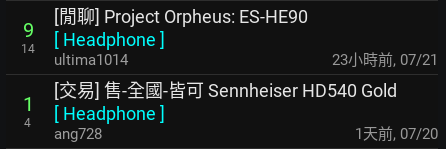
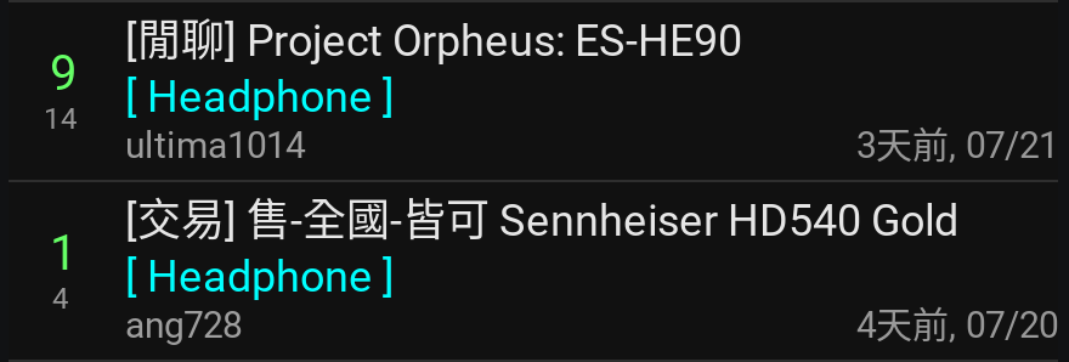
[332,51,438,69] 23小時前, 07/21 -> [856,124,1058,168] 3天前, 07/21
[355,125,438,143] 1天前, 07/20 -> [856,304,1058,347] 4天前, 07/20

